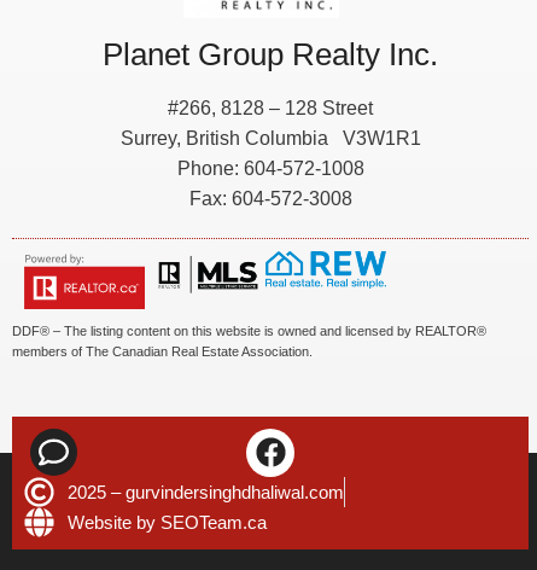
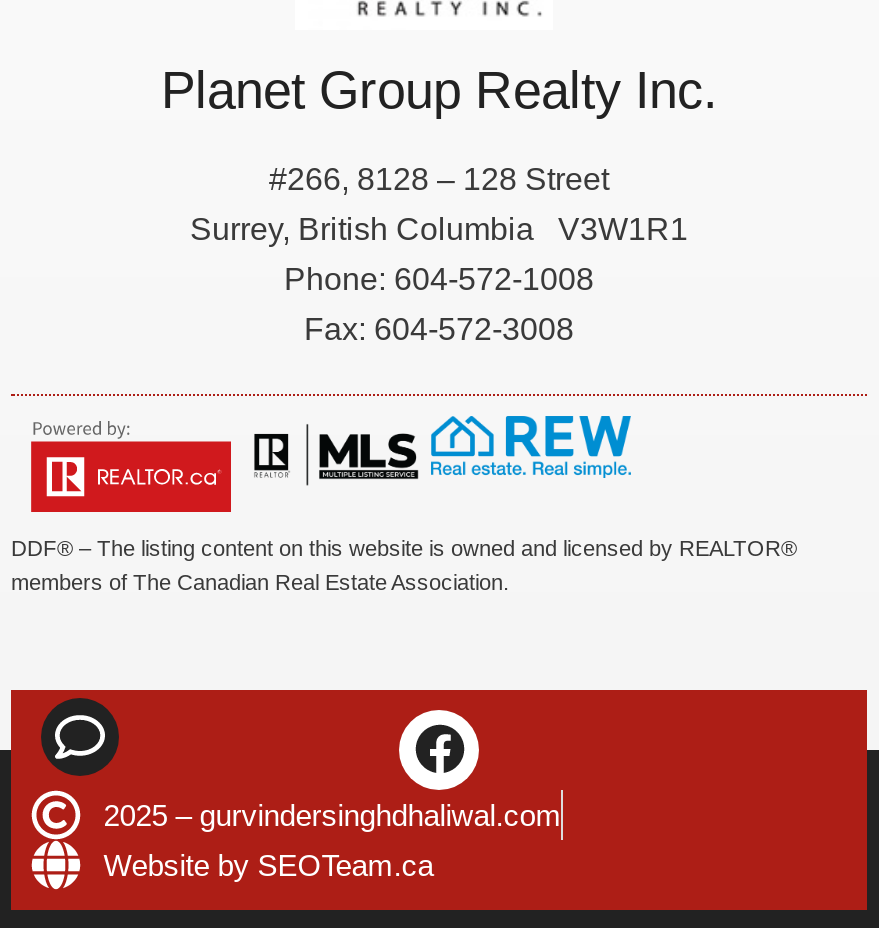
[30,421,77,477] [image] -> [41,696,119,788] [image]

